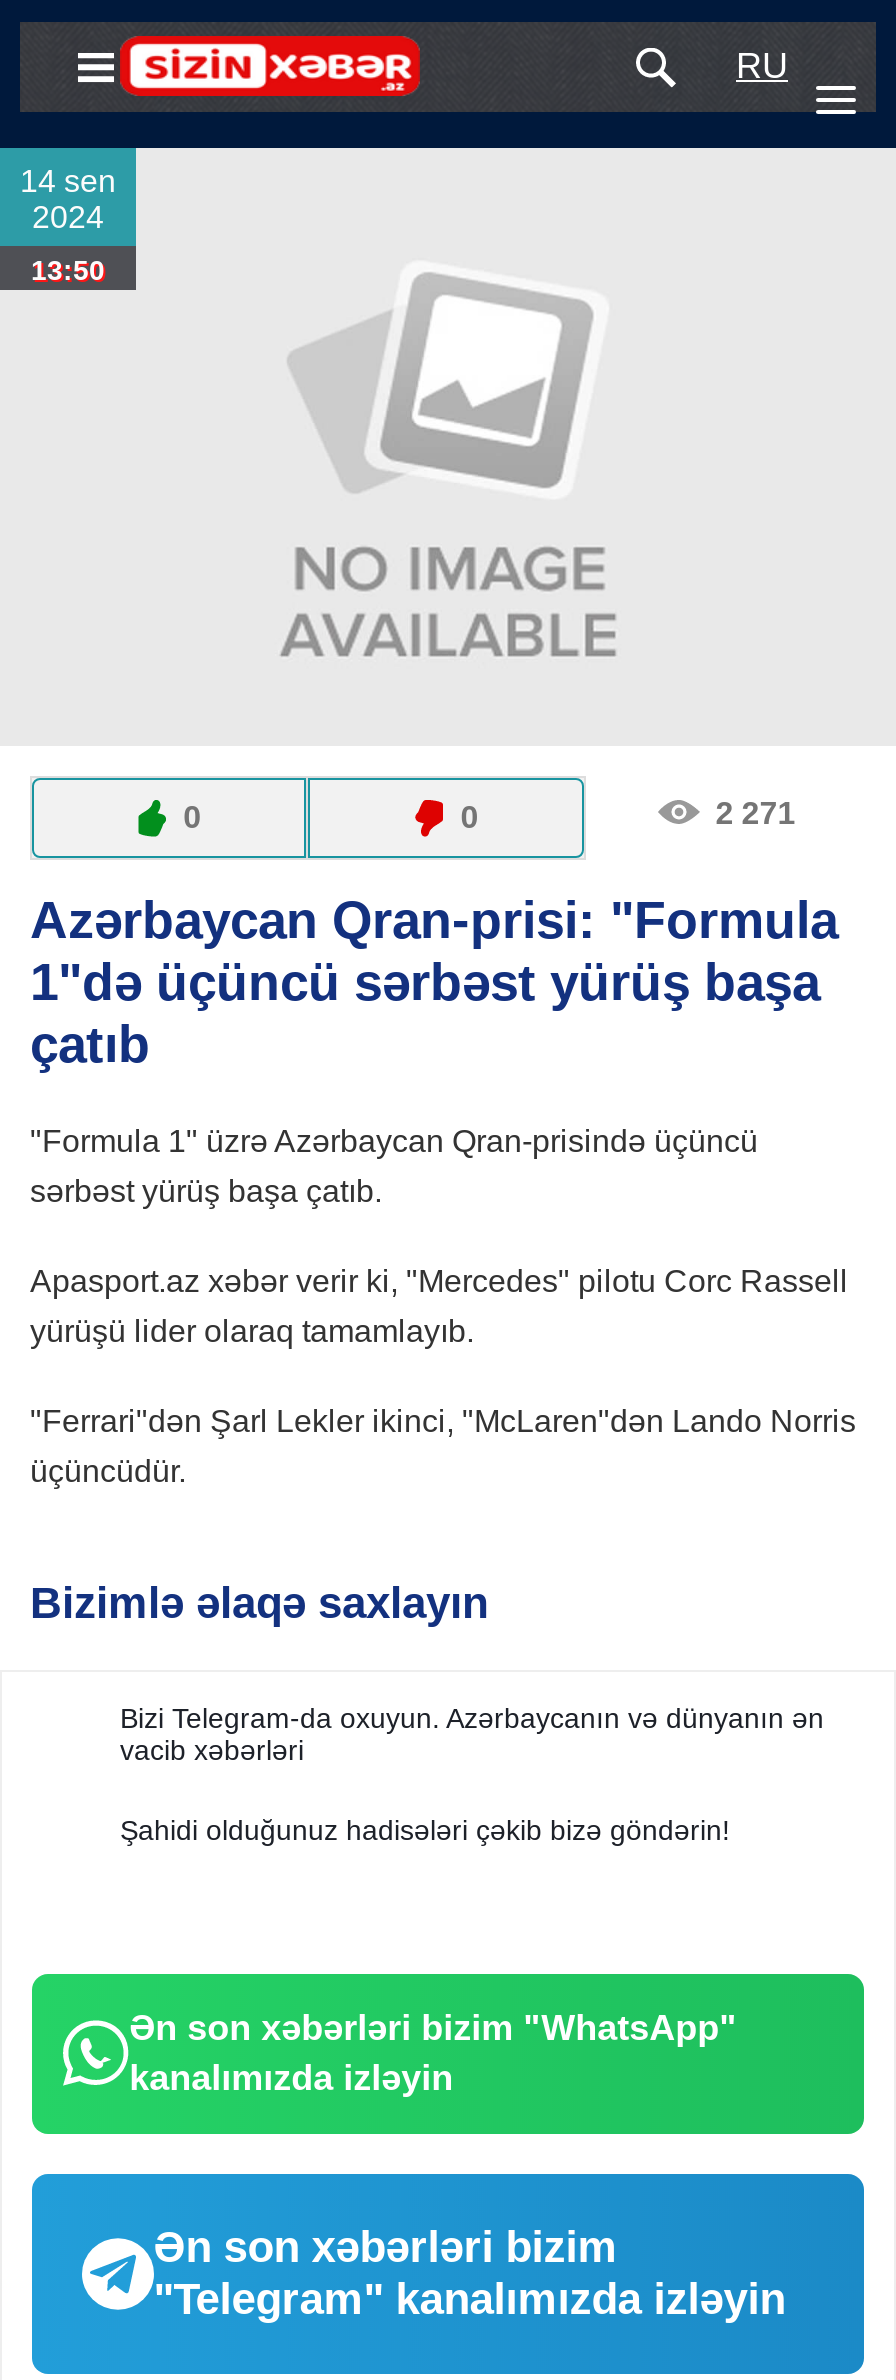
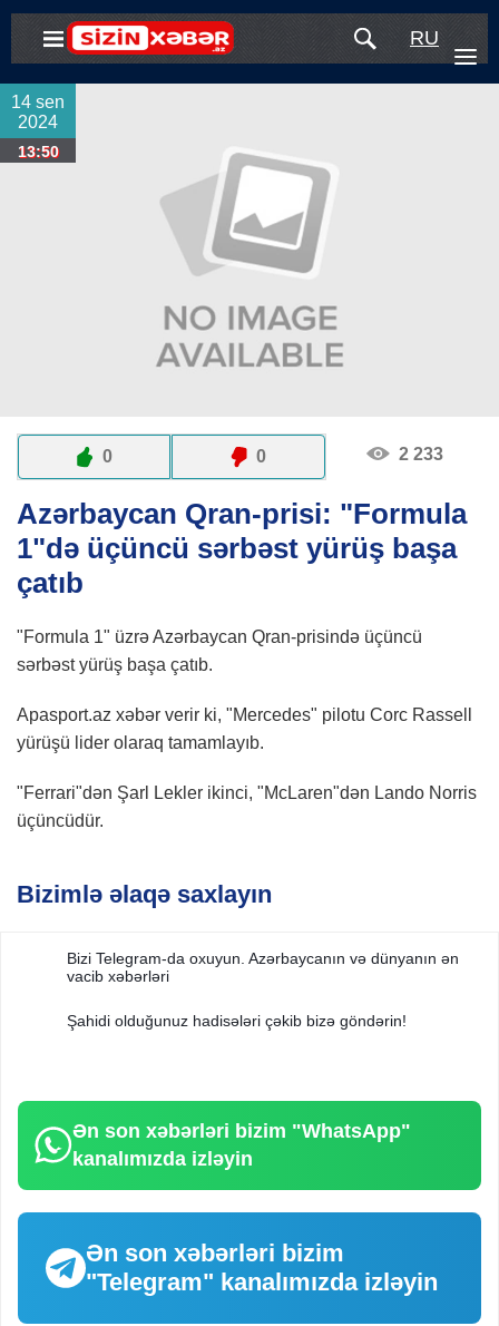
[715,795,795,829] 2 271 -> [398,444,443,463] 2 233

